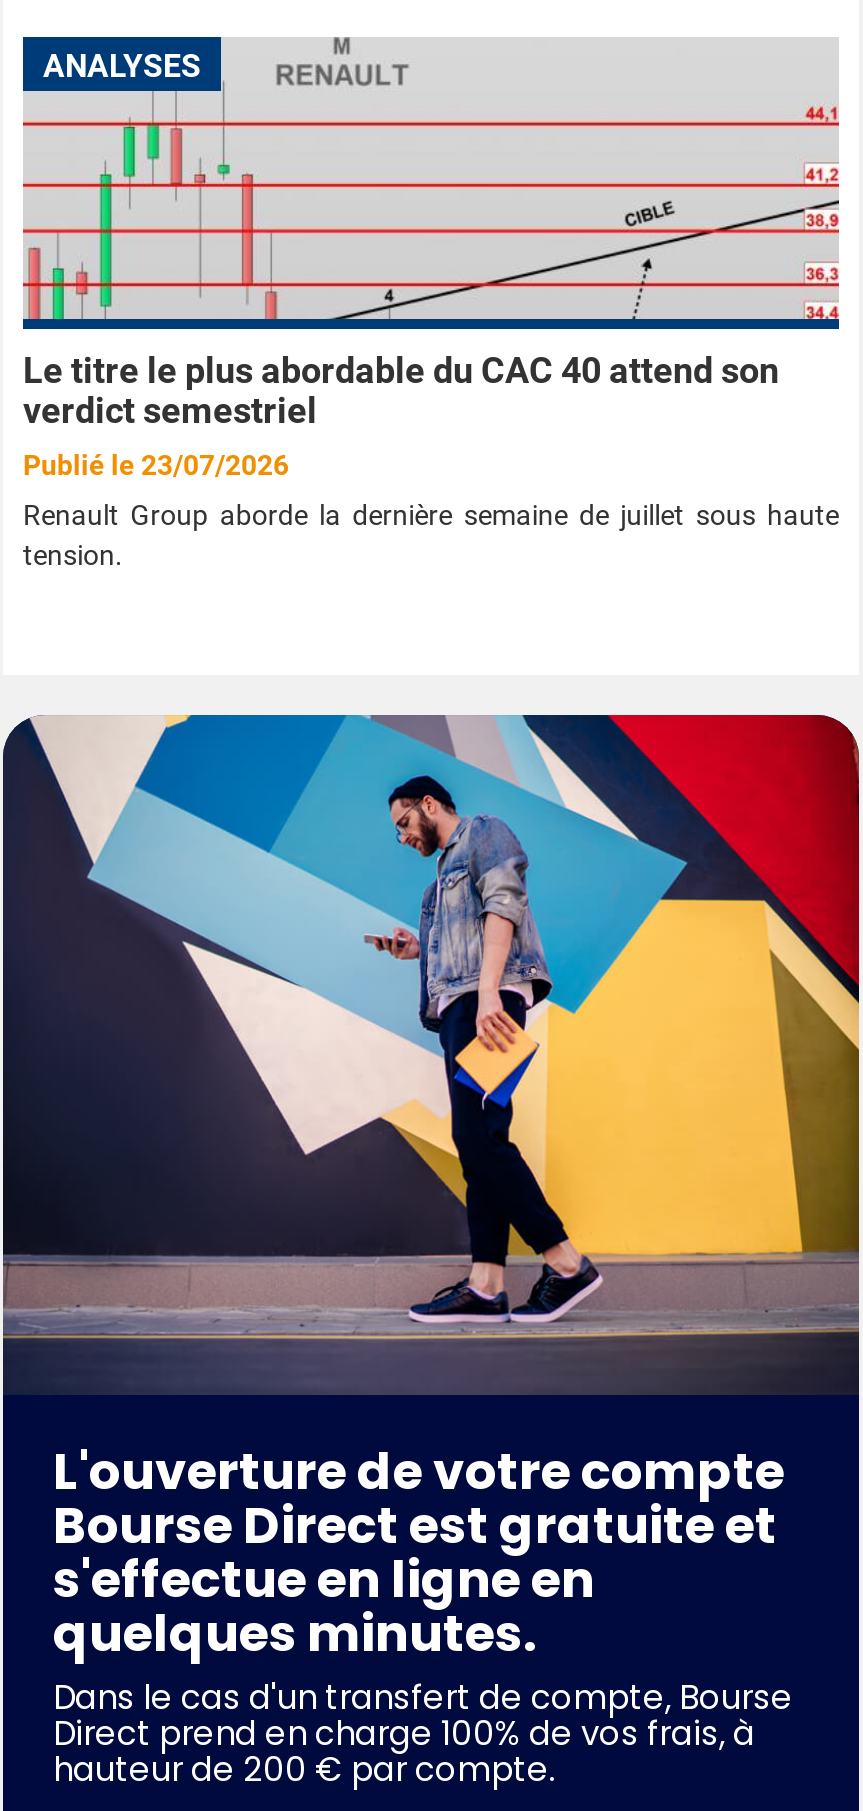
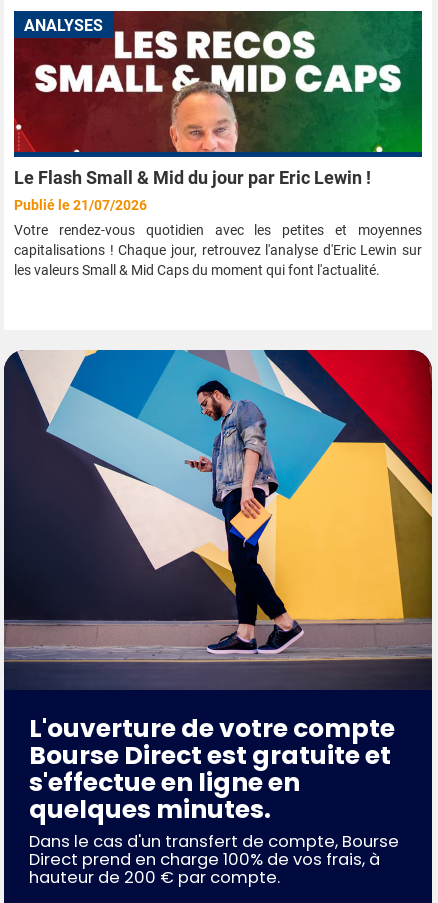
[23,37,841,481] [image] | Le titre le plus abordable du CAC 40 attend son | verdict semestriel | Publié le 23/07/2026 -> [13,10,423,213] [image] | Le Flash Small & Mid du jour par Eric Lewin ! | Publié le 21/07/2026
[23,499,839,571] Renault Group aborde la dernière semaine de juillet sous haute | tension. -> [14,222,422,278] Votre rendez-vous quotidien avec les petites et moyennes | capitalisations ! Chaque jour, retrouvez l'analyse d'Eric Lewin sur | les valeurs Small & Mid Caps du moment qui font l'actualité.

